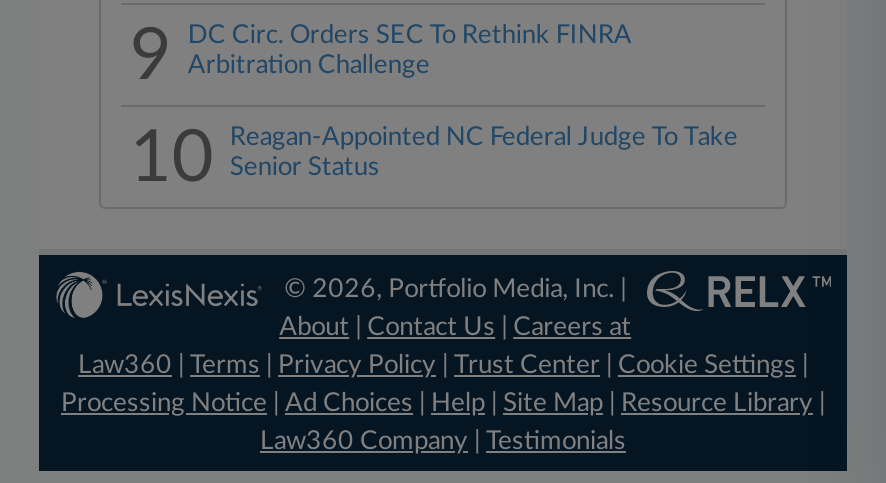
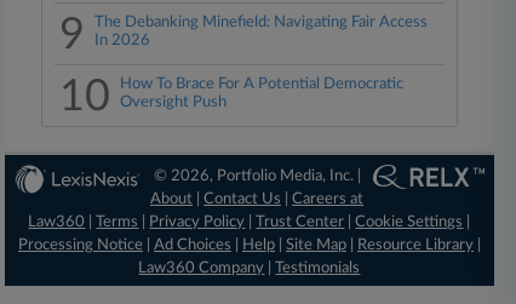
[188,23,632,79] DC Circ. Orders SEC To Rethink FINRA | Arbitration Challenge -> [95,15,428,48] The Debanking Minefield: Navigating Fair Access | In 2026
[230,125,738,181] Reagan-Appointed NC Federal Judge To Take | Senior Status -> [120,76,404,110] How To Brace For A Potential Democratic | Oversight Push

